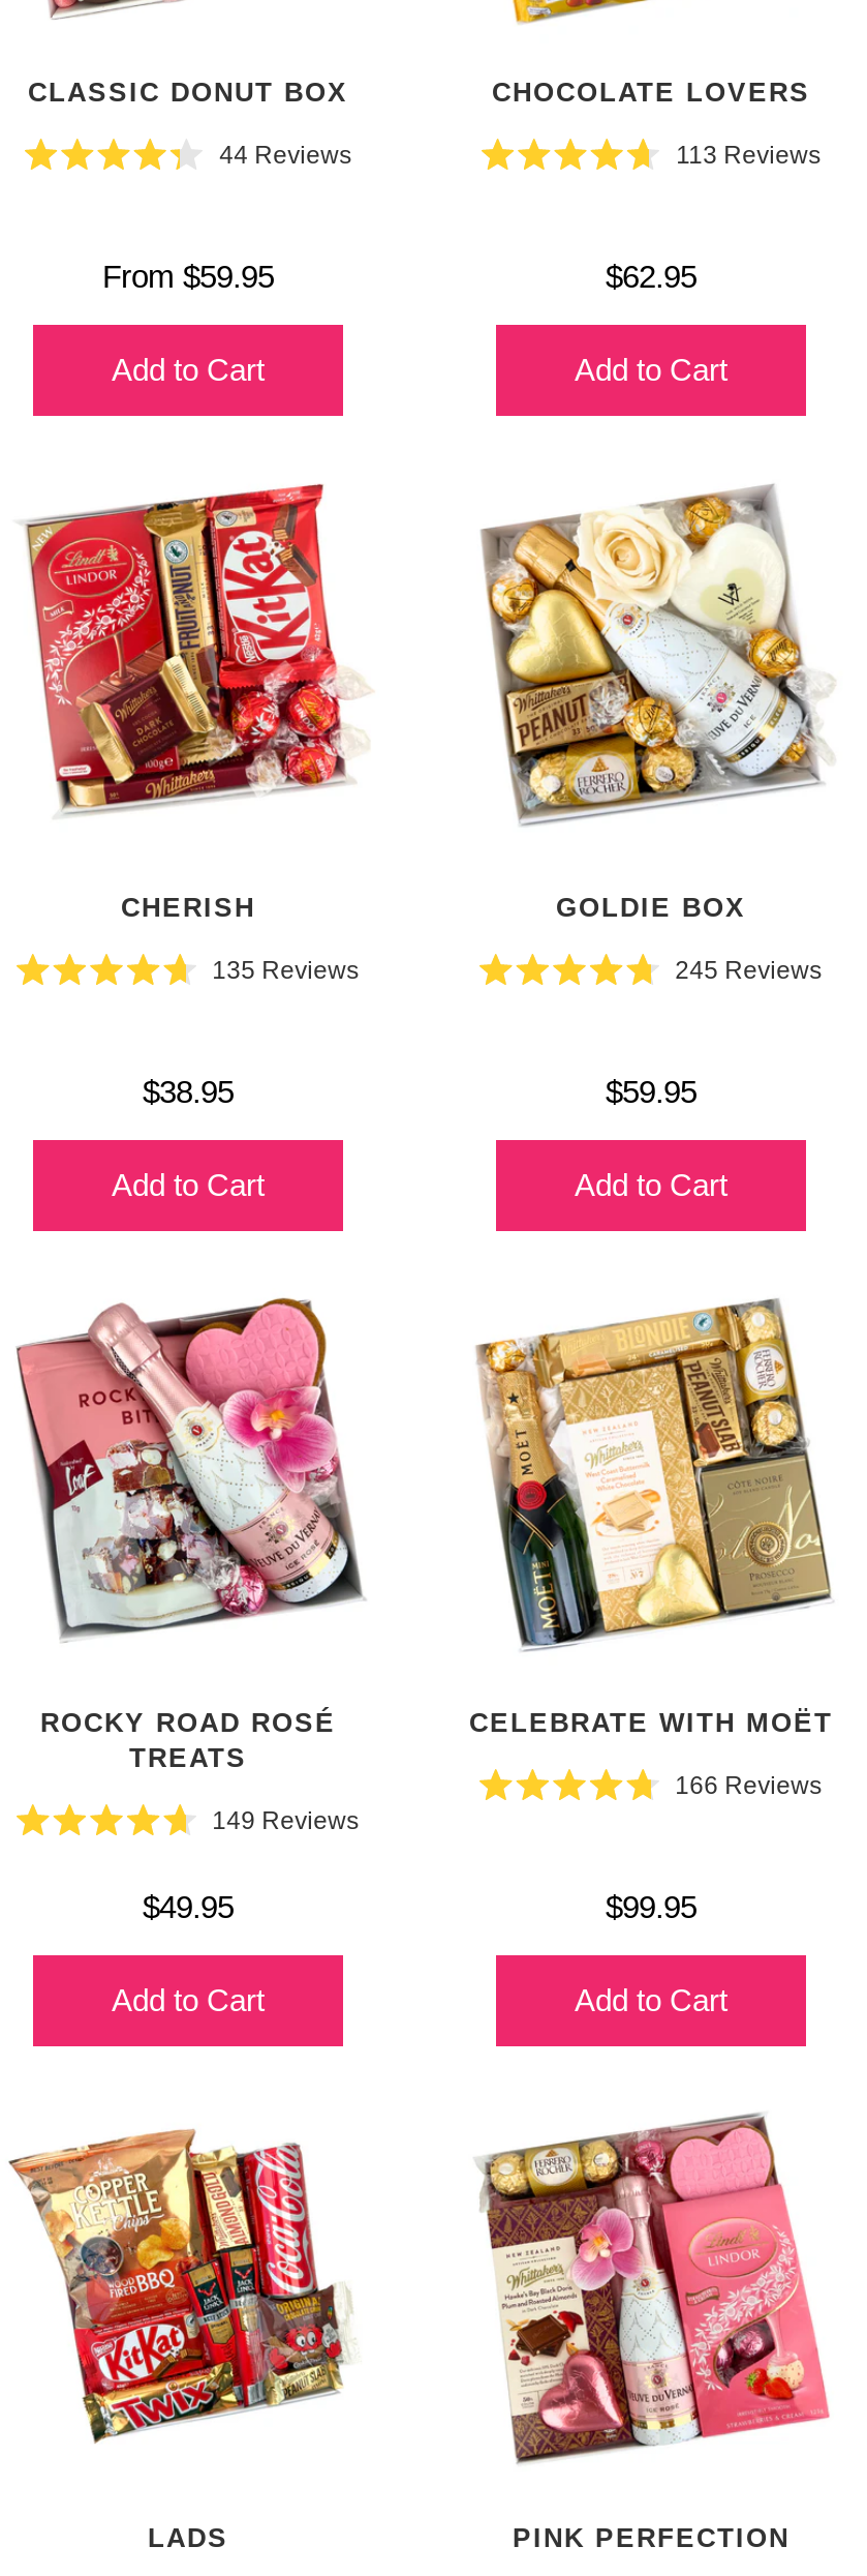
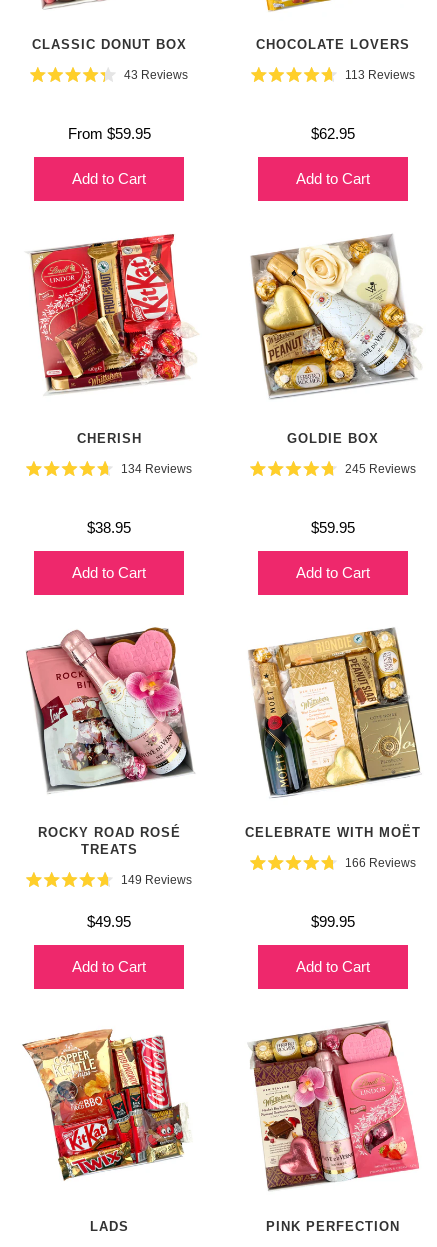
[219,141,352,170] 44 Reviews -> [124,68,188,82] 43 Reviews
[212,956,359,985] 135 Reviews -> [121,462,192,476] 134 Reviews

